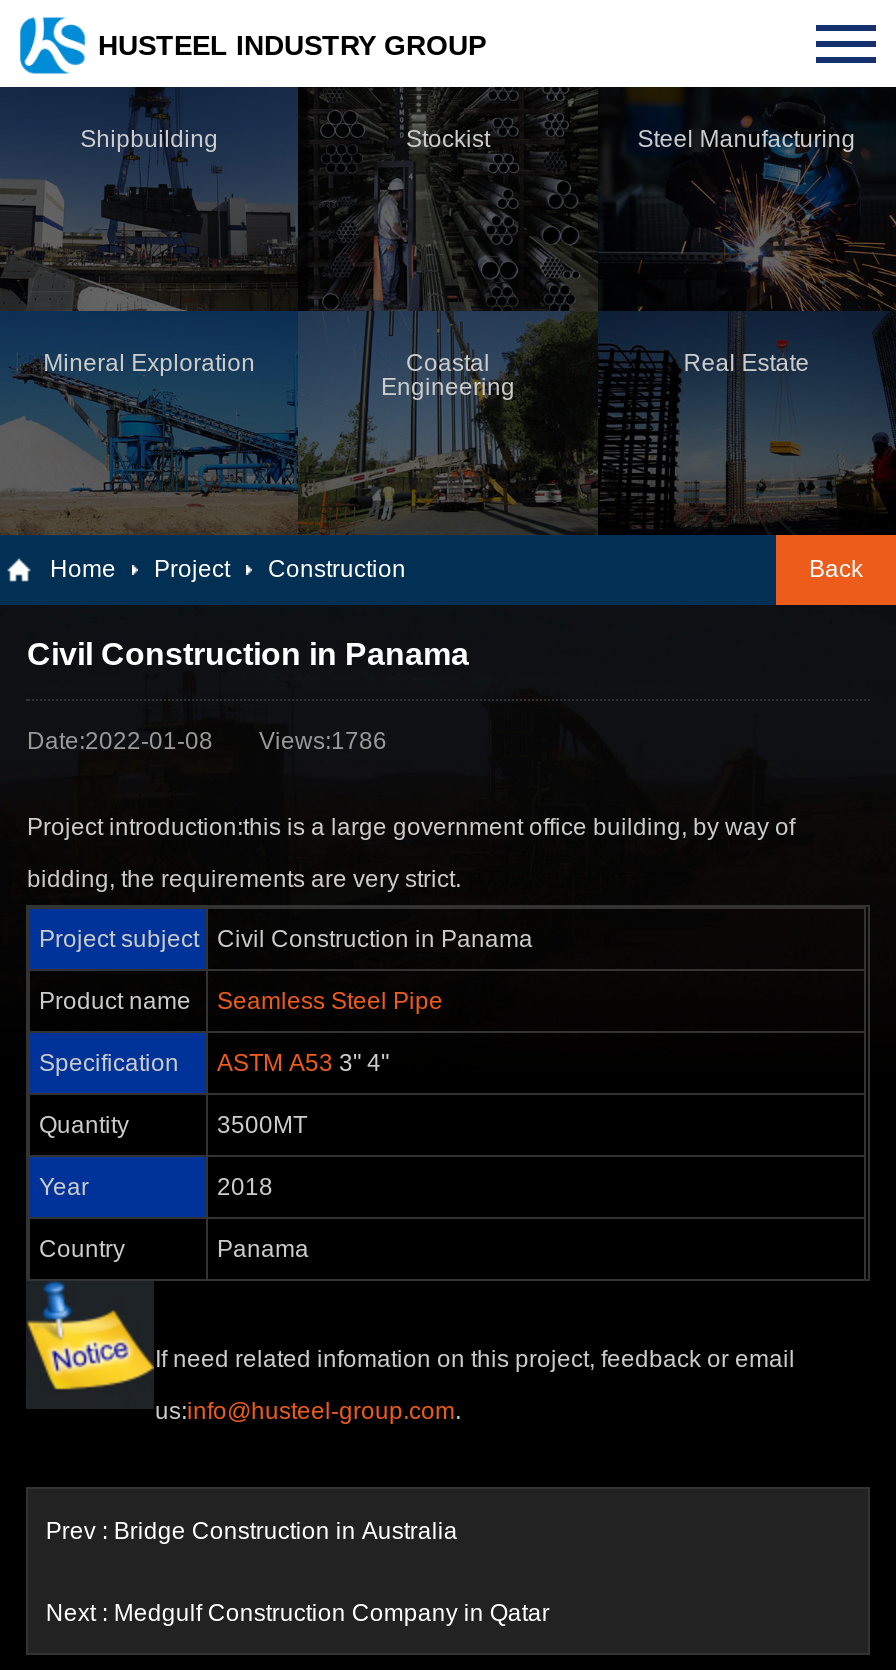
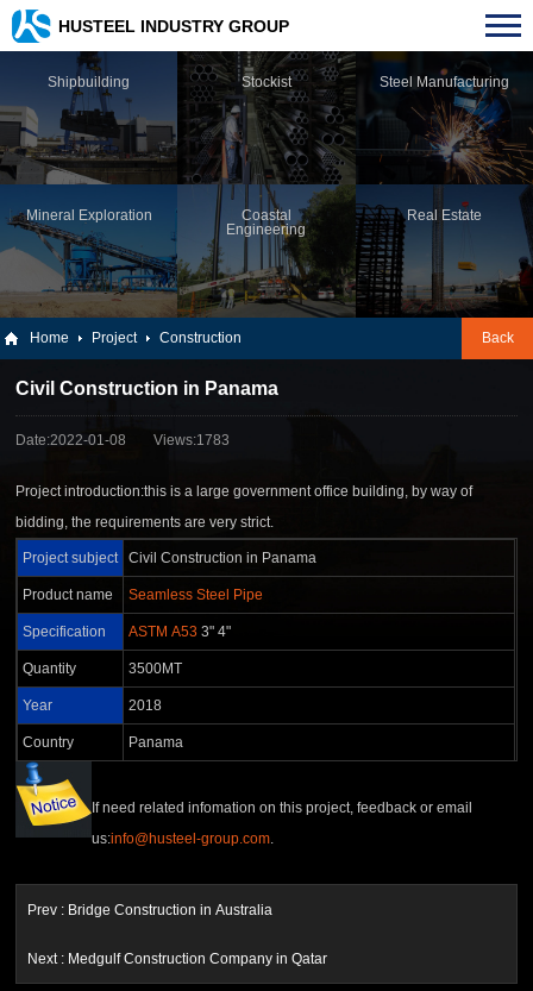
[27,728,387,756] Date:2022-01-08 Views:1786 -> [16,432,230,449] Date:2022-01-08 Views:1783

